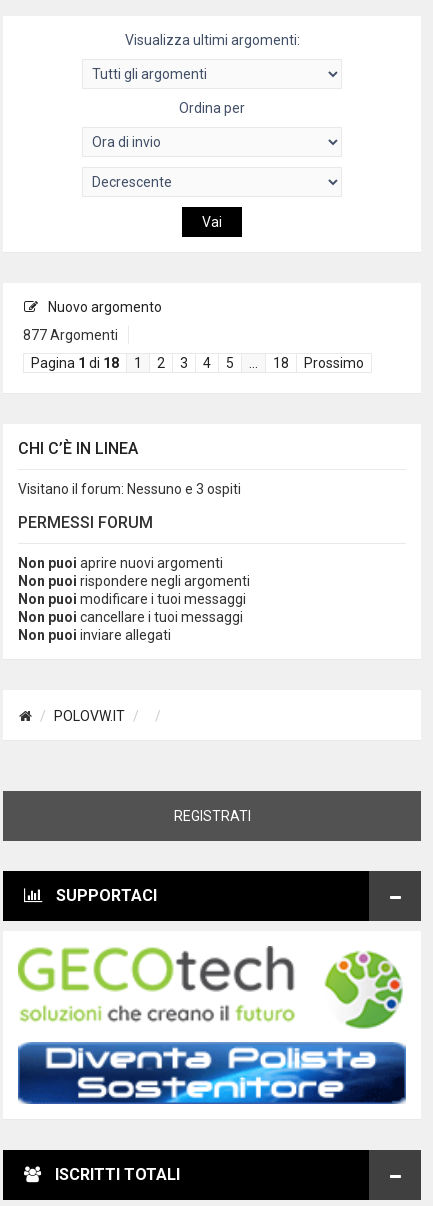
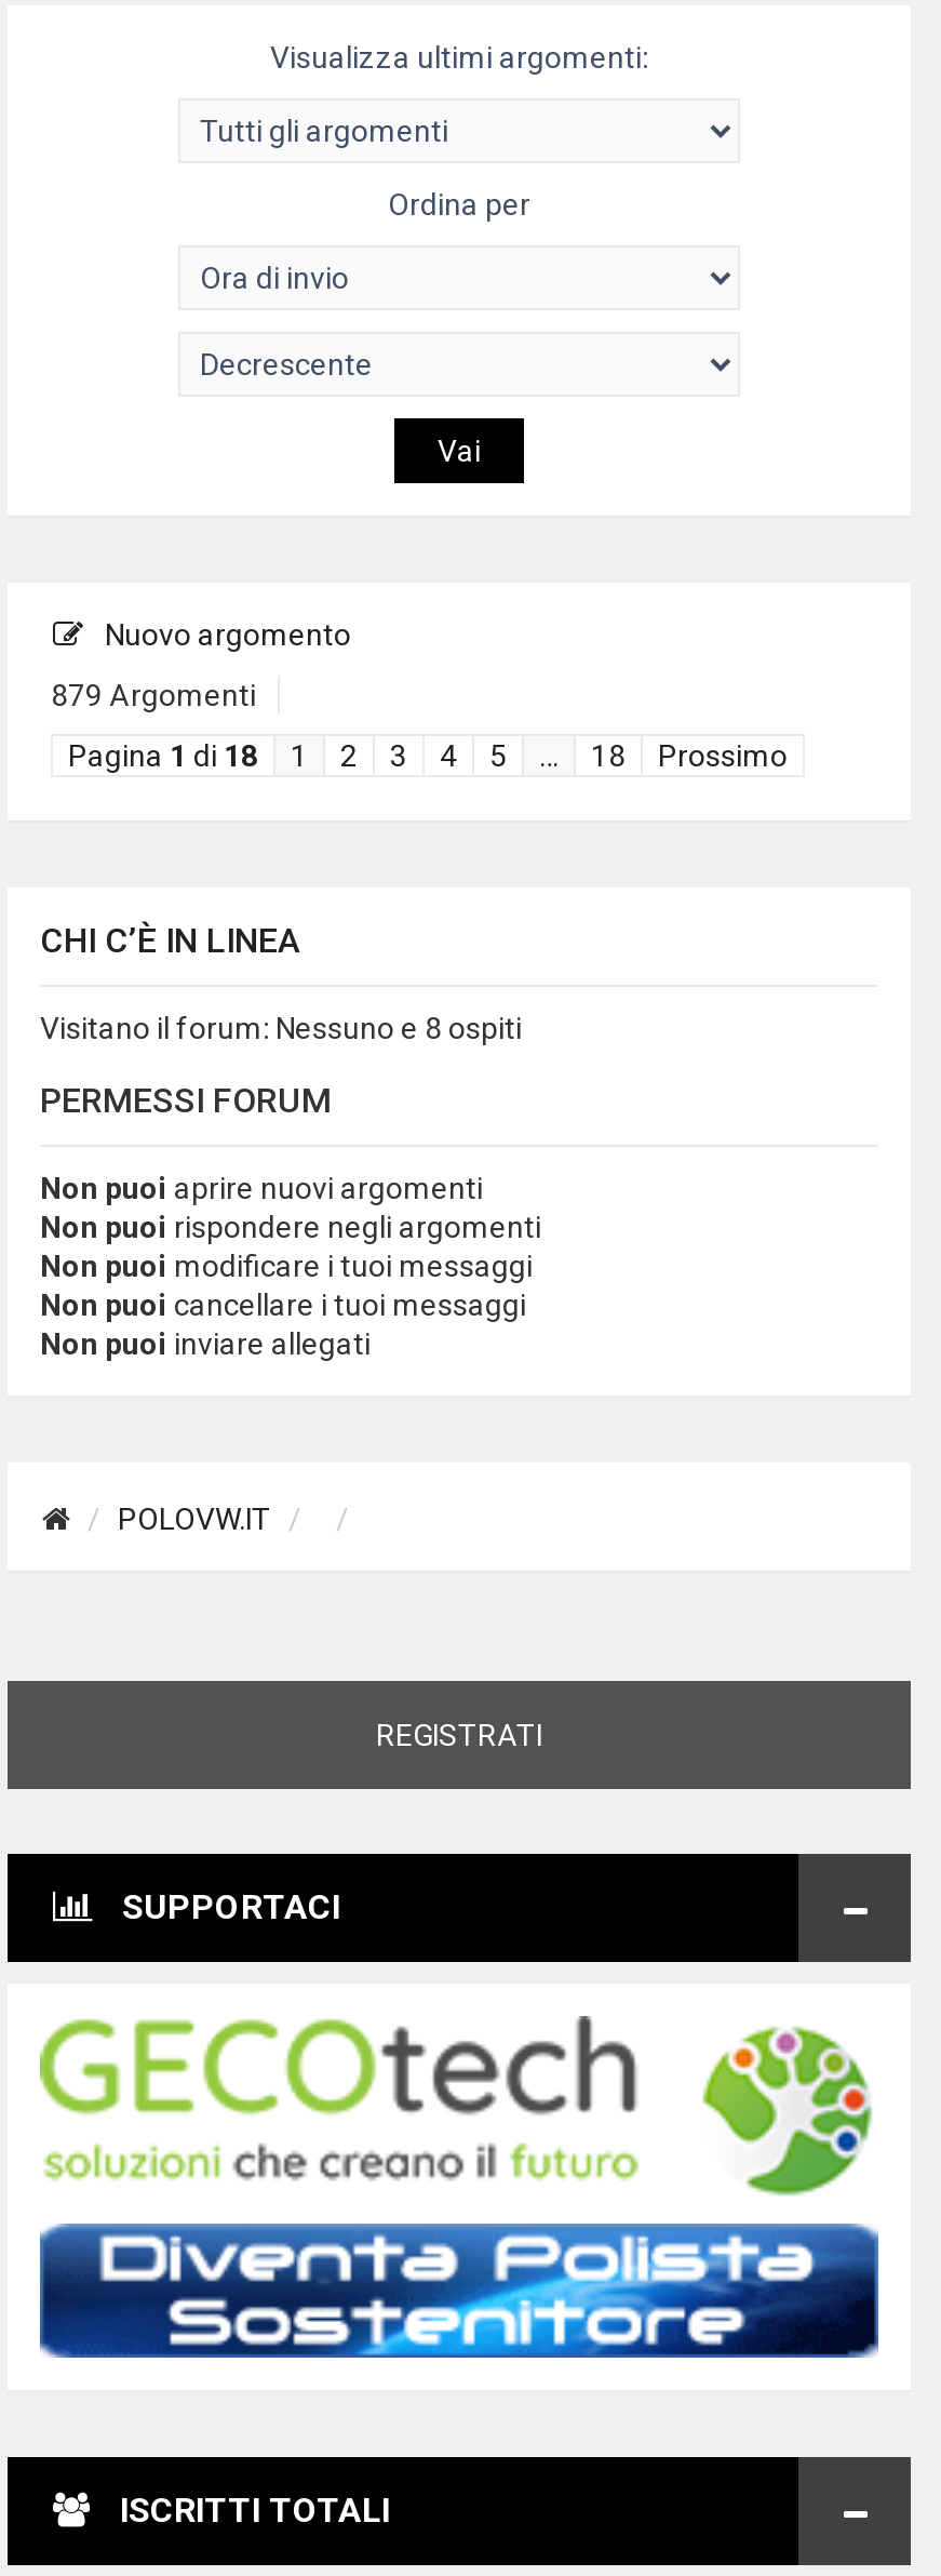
[23,327,118,343] 877 Argomenti -> [51,678,256,712] 879 Argomenti
[18,481,241,497] Visitano il forum: Nessuno e 3 ospiti -> [40,1011,522,1045] Visitano il forum: Nessuno e 8 ospiti

